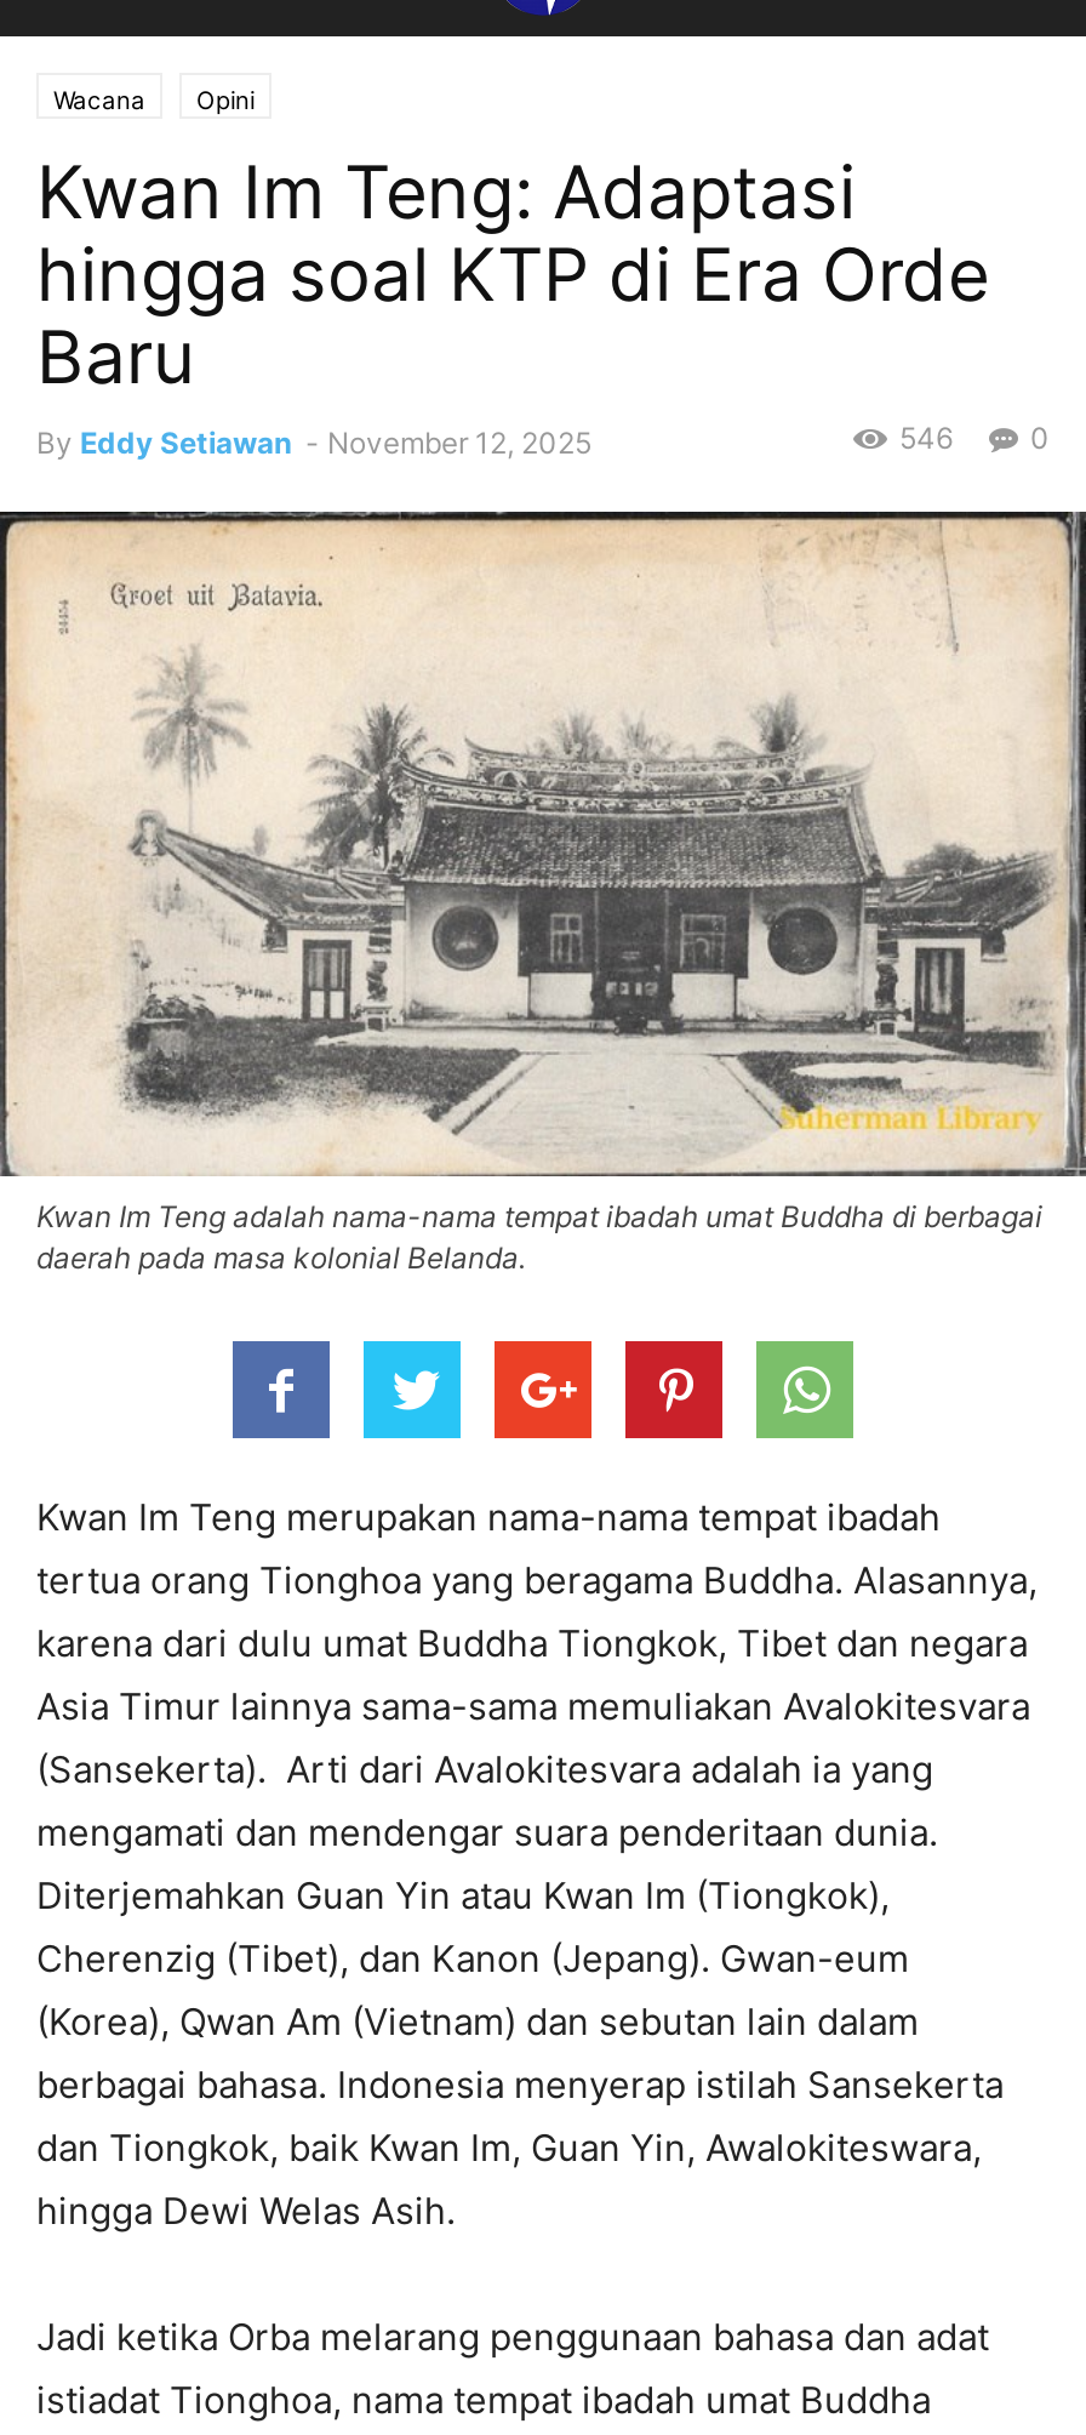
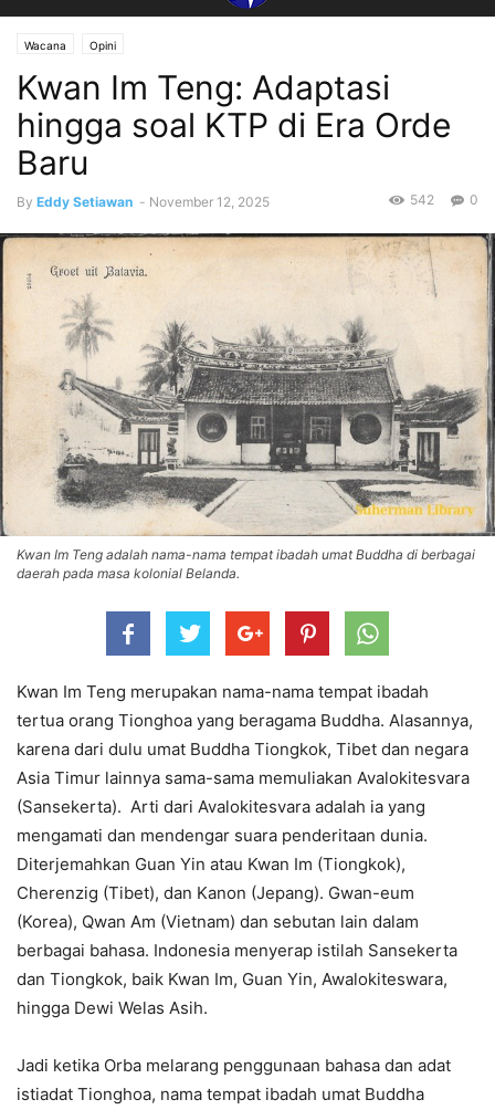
[899,420,953,456] 546 -> [410,191,434,208] 542

